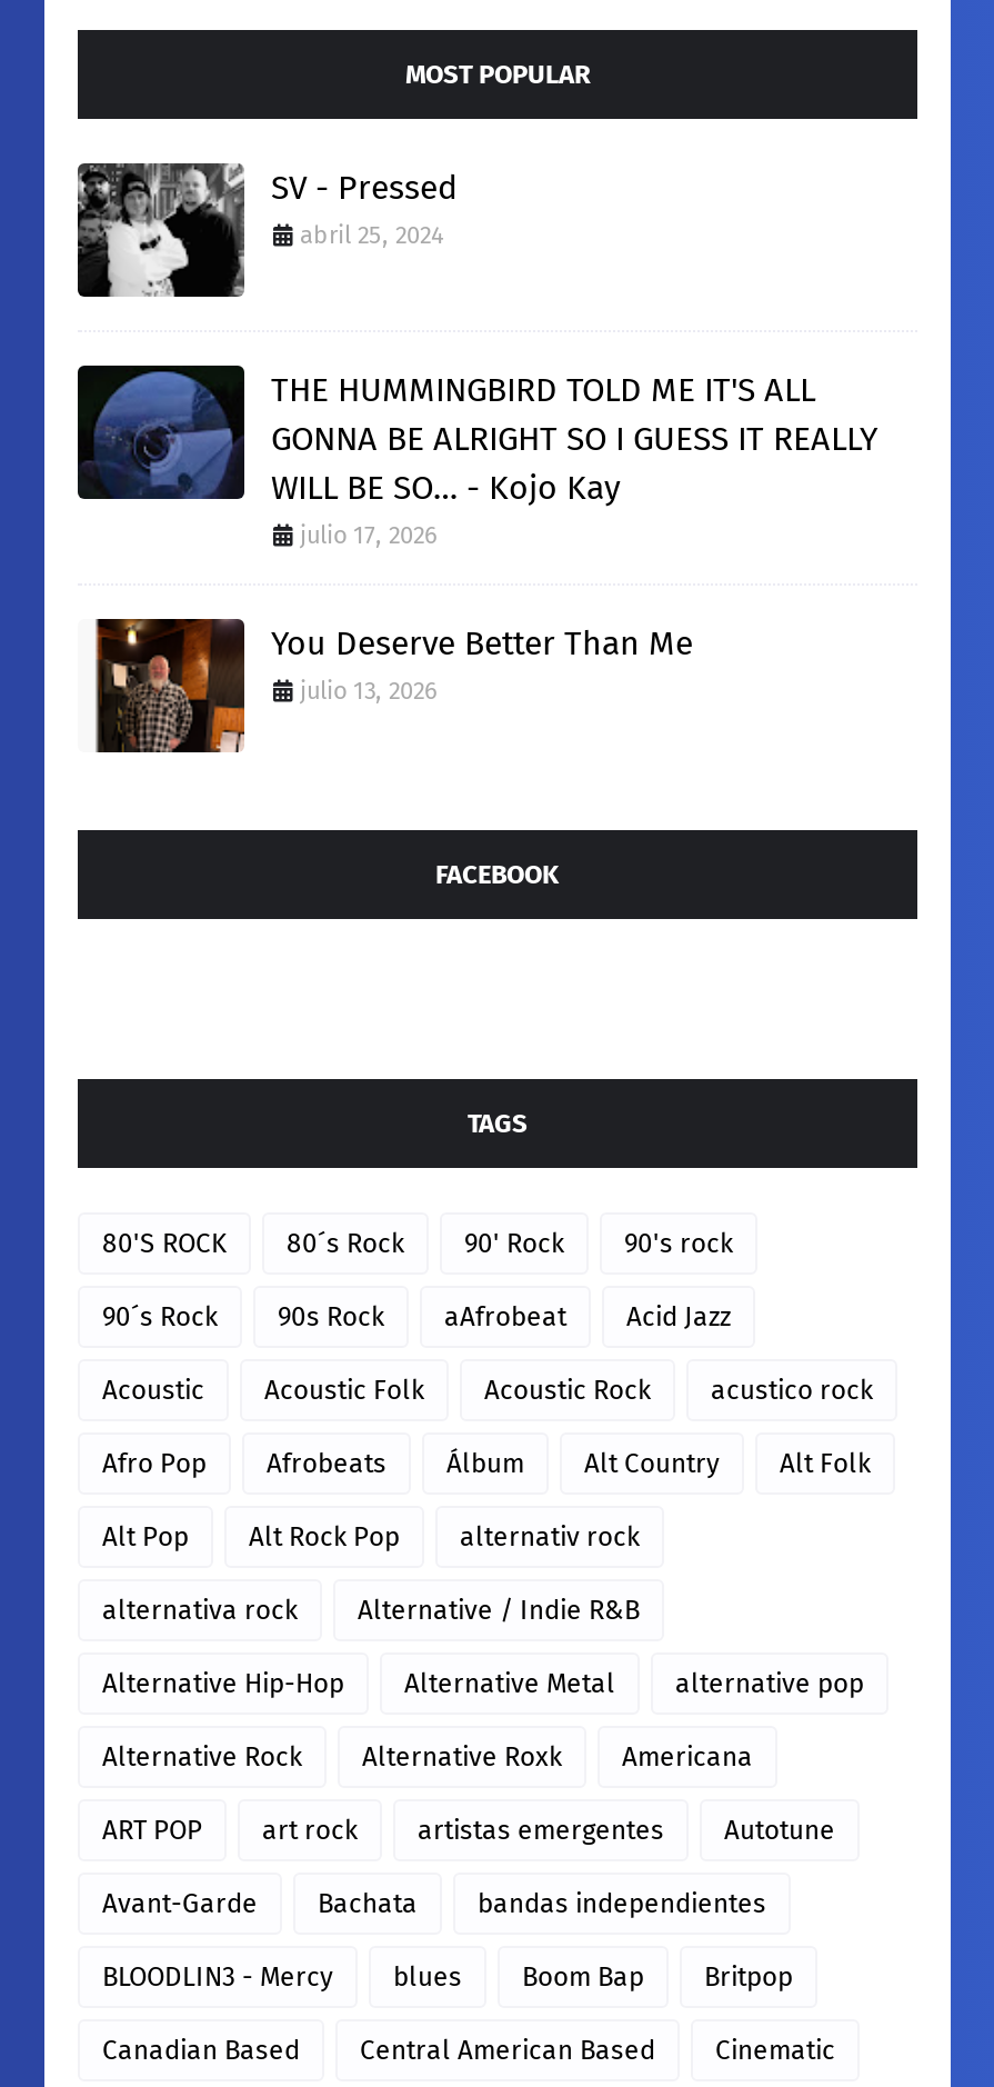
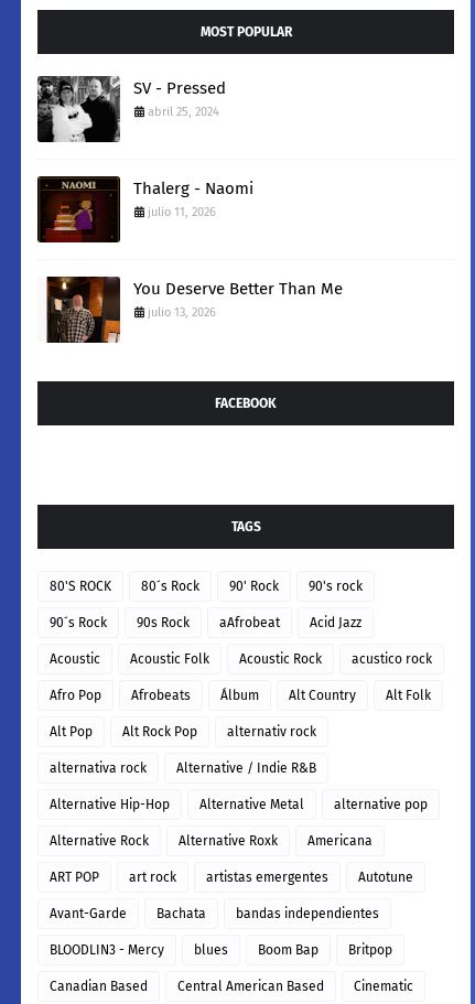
[80,370,877,550] [image] | THE HUMMINGBIRD TOLD ME IT'S ALL | GONNA BE ALRIGHT SO I GUESS IT REALLY | WILL BE SO… - Kojo Kay | julio 17, 2026 -> [39,177,253,244] [image] | Thalerg - Naomi | julio 11, 2026

